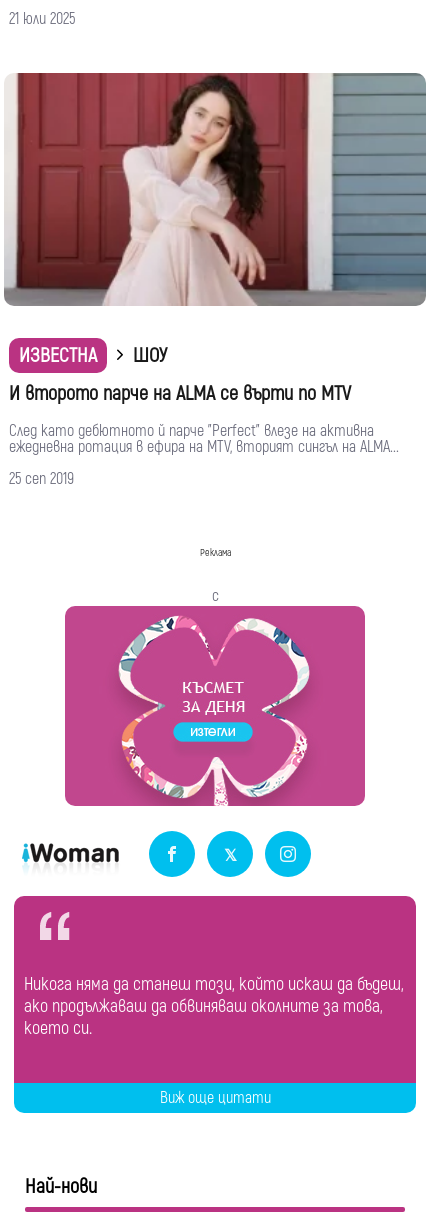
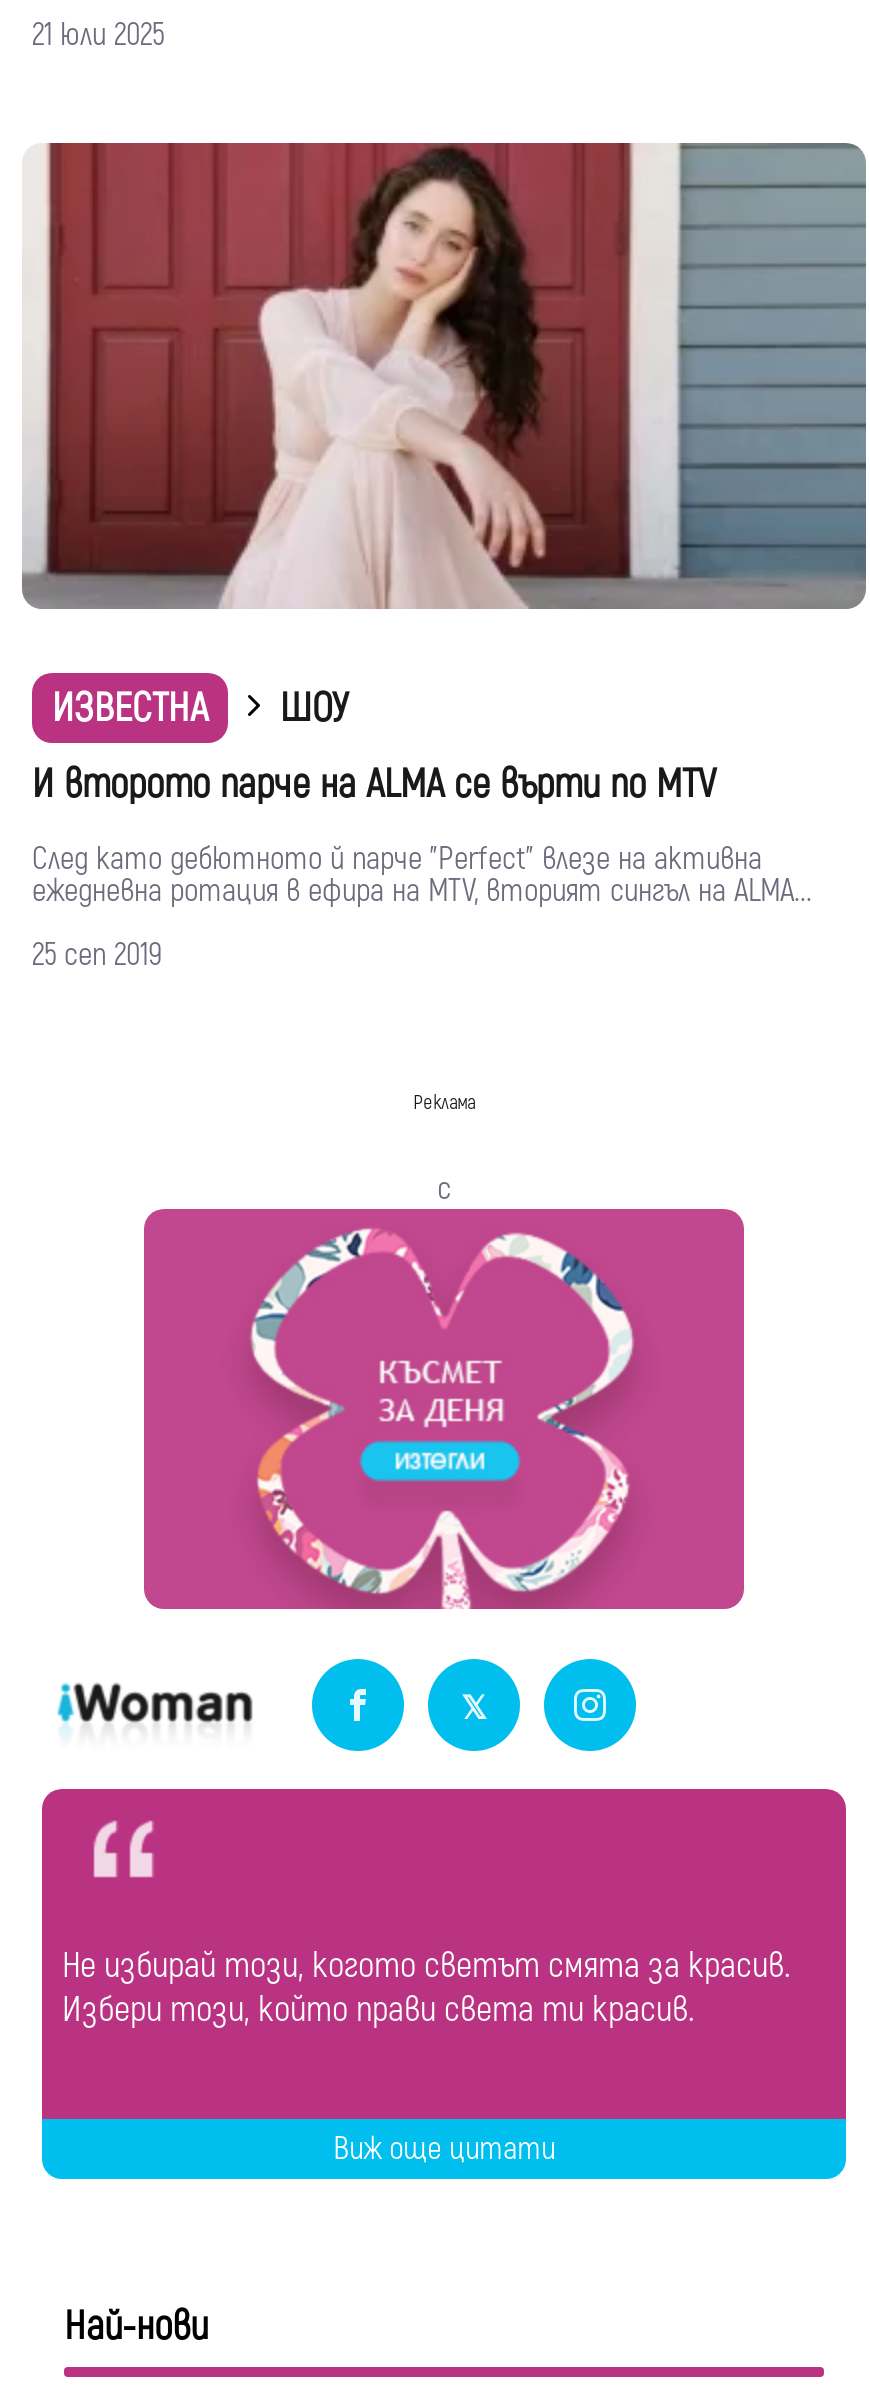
[24,973,404,1040] Никога няма да станеш този, който искаш да бъдеш, | ако продължаваш да обвиняваш околните за това, | което си. -> [62,1943,790,2033] Не избирай този, когото светът смята за красив. | Избери този, който прави света ти красив.

